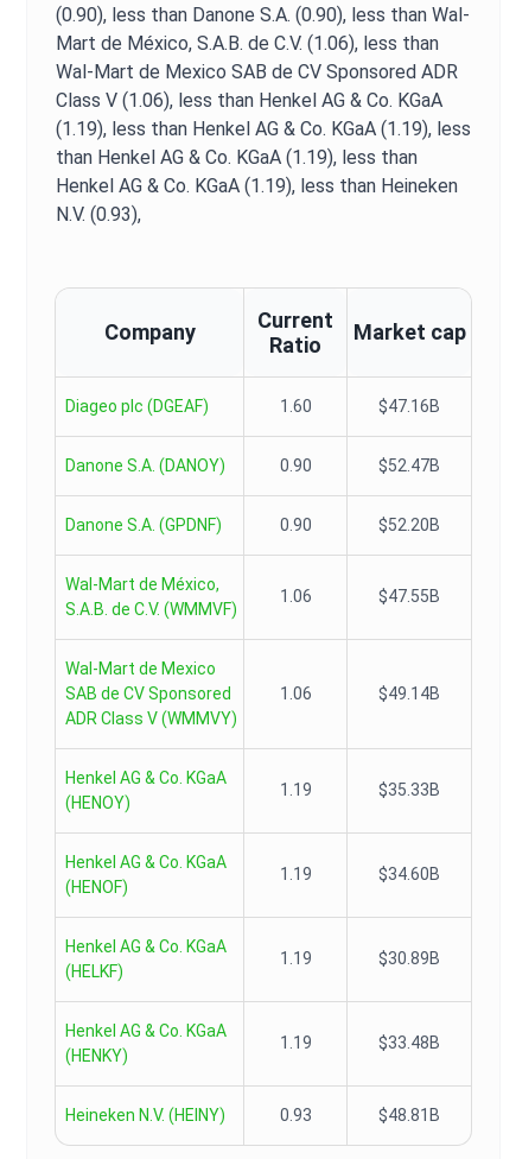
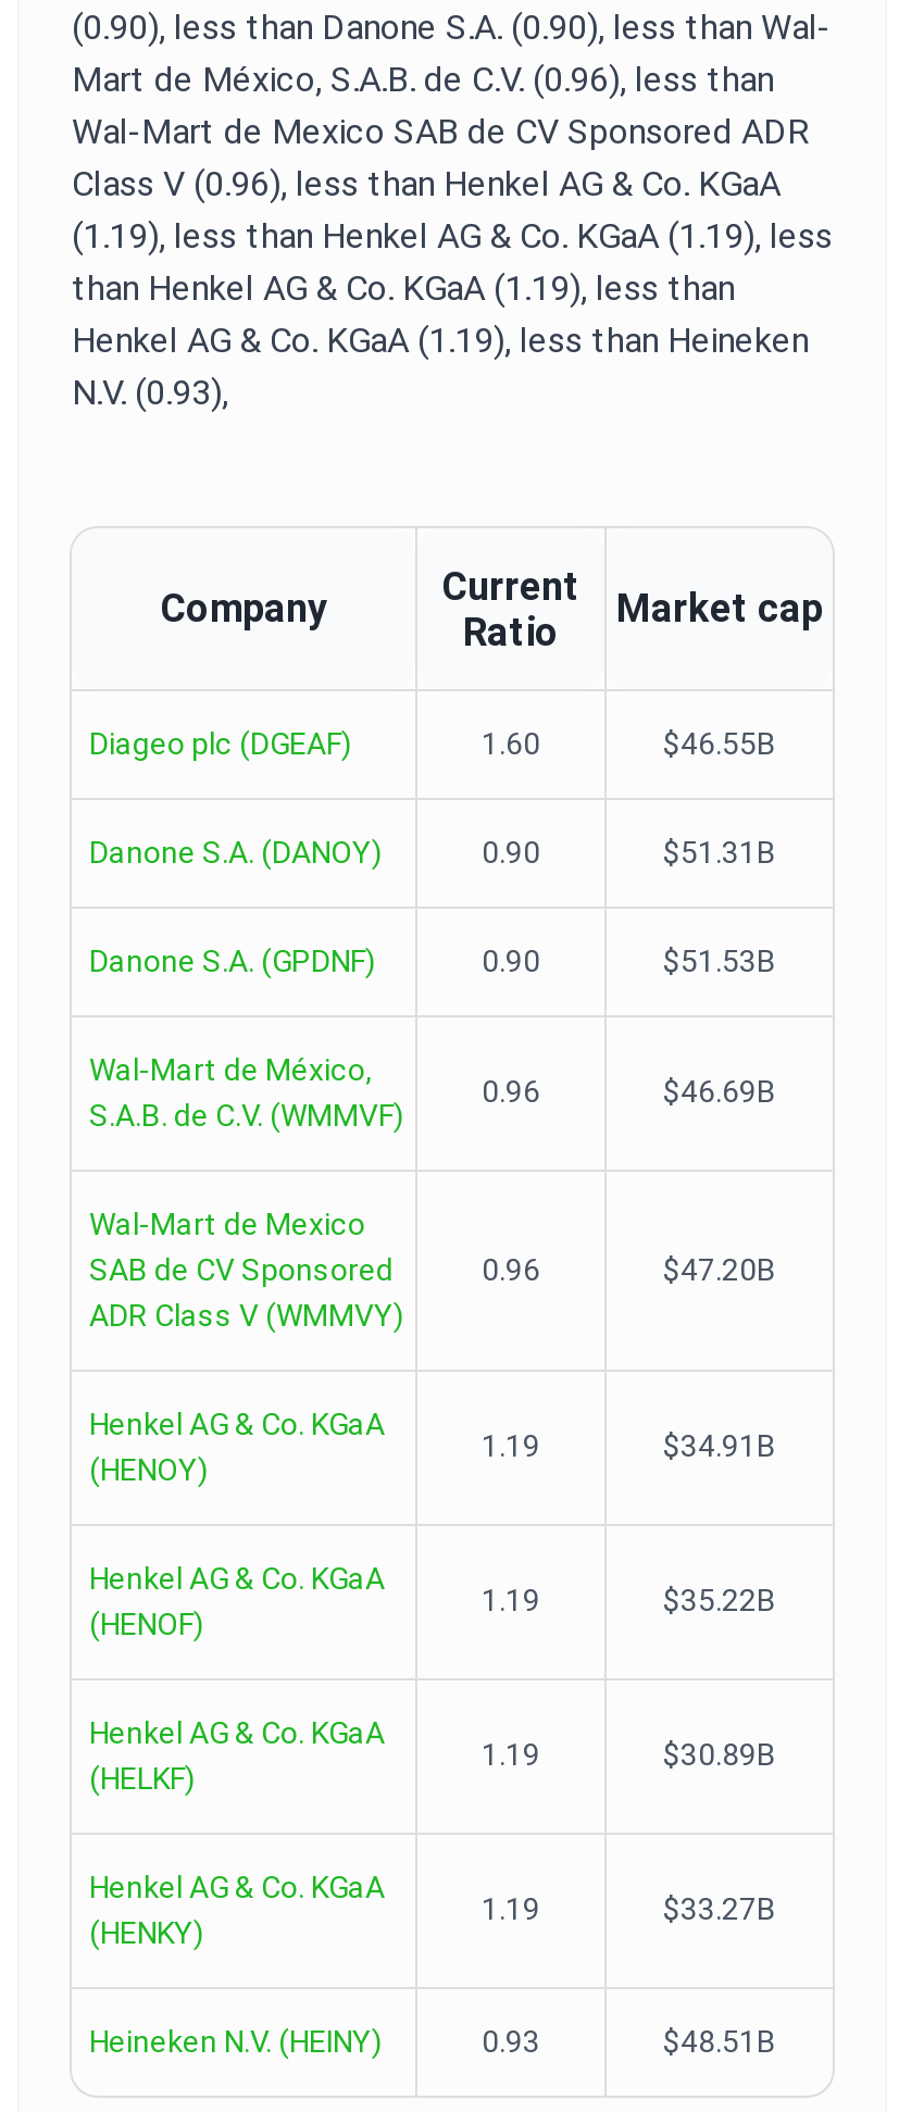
[56,32,439,55] Mart de México, S.A.B. de C.V. (1.06), less than -> [72,59,774,100] Mart de México, S.A.B. de C.V. (0.96), less than
[56,89,442,112] Class V (1.06), less than Henkel AG & Co. KGaA -> [72,163,781,204] Class V (0.96), less than Henkel AG & Co. KGaA
[378,397,440,416] $47.16B -> [663,726,776,761] $46.55B
[378,456,440,475] $52.47B -> [663,835,776,870] $51.31B
[378,515,440,534] $52.20B -> [663,943,776,978] $51.53B
[279,587,440,606] 1.06 | $47.55B -> [482,1074,776,1109] 0.96 | $46.69B
[279,684,440,703] 1.06 | $49.14B -> [482,1252,776,1287] 0.96 | $47.20B
[378,780,440,799] $35.33B -> [663,1428,776,1463] $34.91B
[378,864,440,883] $34.60B -> [663,1583,776,1617] $35.22B
[378,1033,440,1052] $33.48B -> [663,1891,776,1926] $33.27B
[378,1106,440,1125] $48.81B -> [663,2024,776,2059] $48.51B

